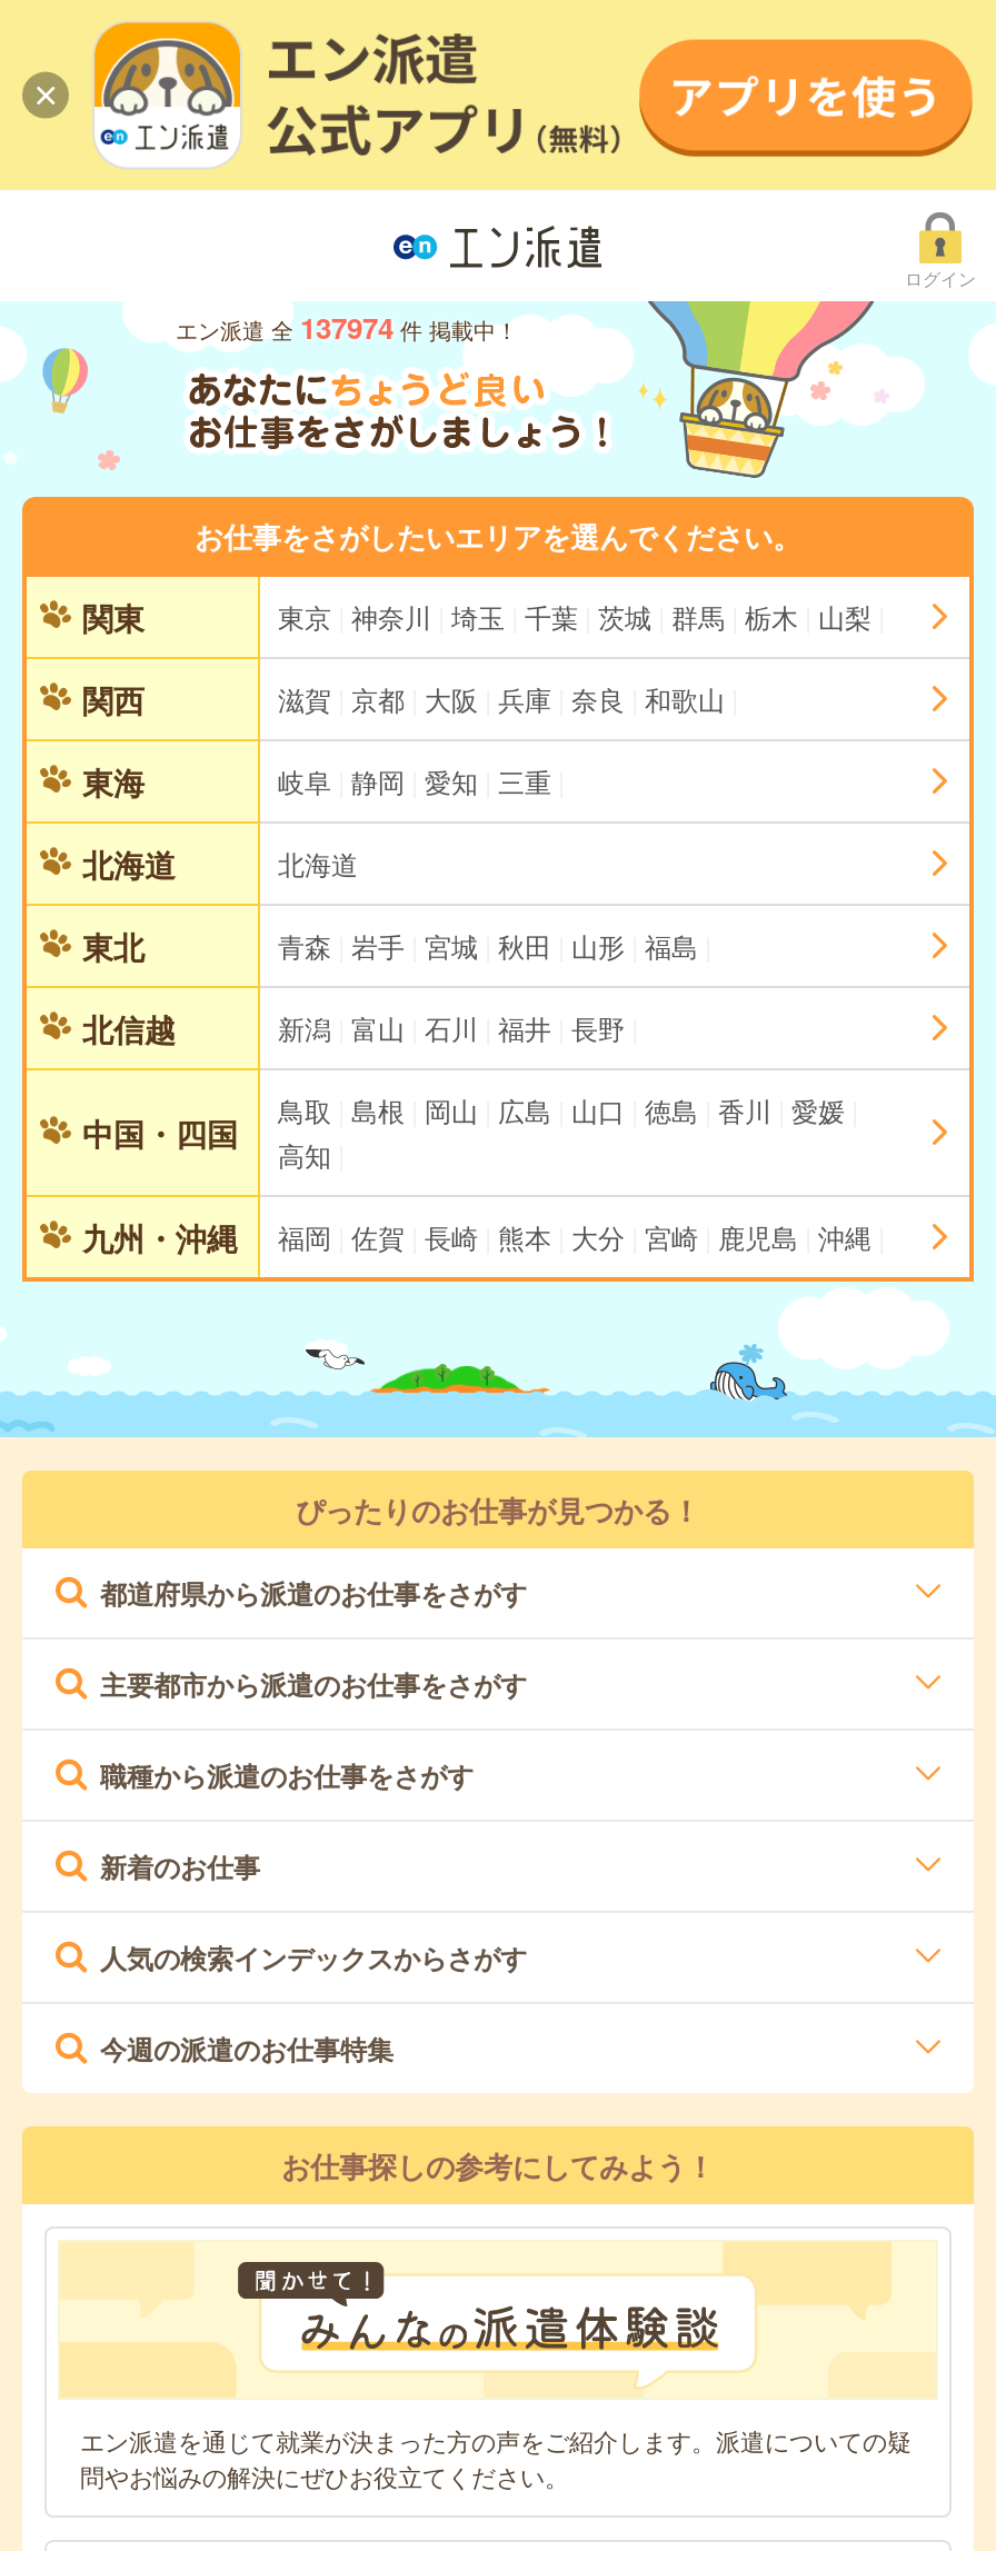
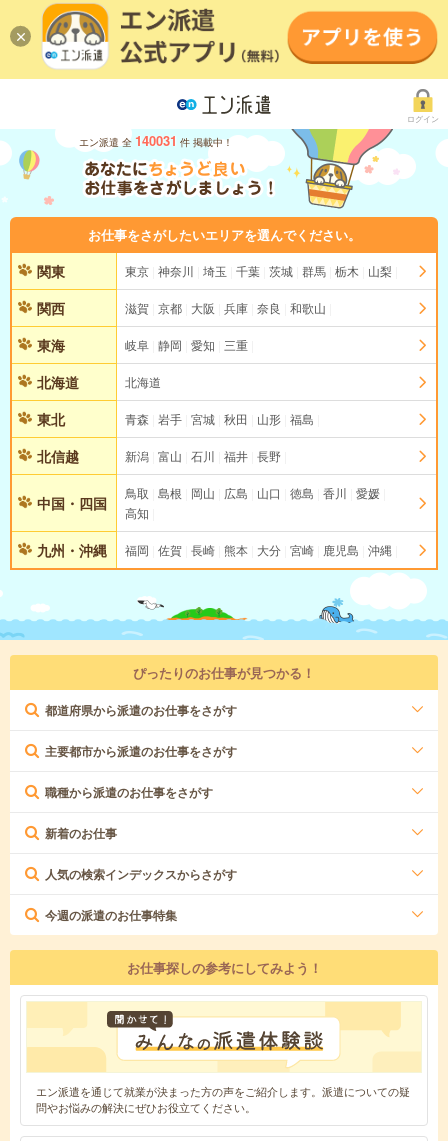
[176,307,518,349] エン派遣 全 137974 件 掲載中！ -> [79,131,233,150] エン派遣 全 140031 件 掲載中！

